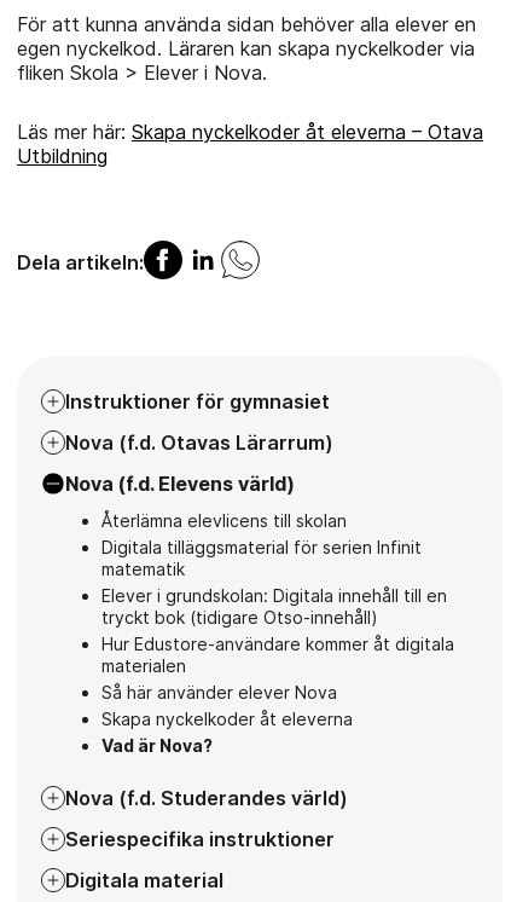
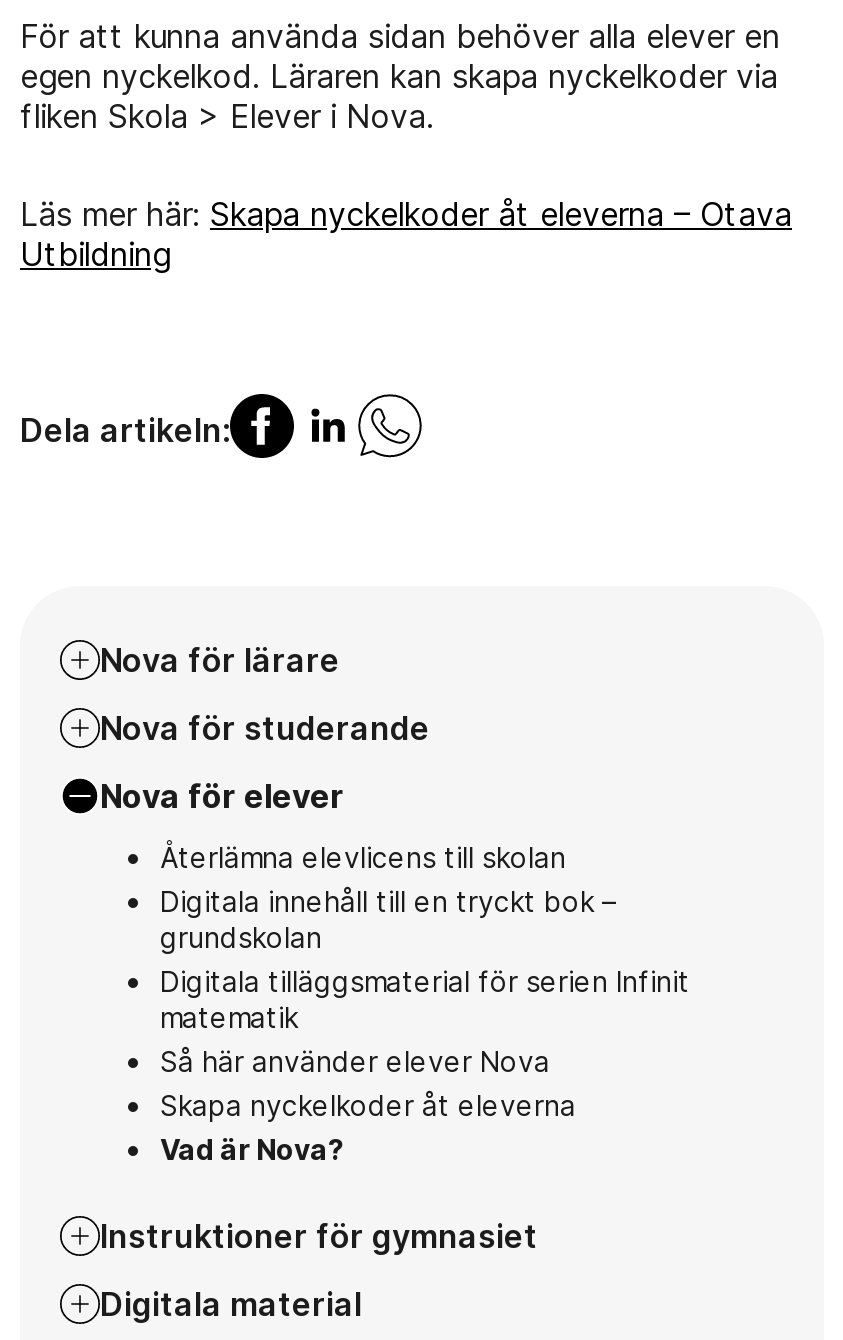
none -> [100,640,340,680] Nova för lärare
moved [65,389,330,414] -> [100,1216,538,1256]: Instruktioner för gymnasiet
[65,430,333,455] Nova (f.d. Otavas Lärarrum) -> [100,708,430,748] Nova för studerande
[65,472,295,496] Nova (f.d. Elevens värld) -> [100,776,344,816] Nova för elever
none -> [160,884,616,954] Digitala innehåll till en tryckt bok – | grundskolan
moved [101,537,422,579] -> [160,964,690,1034]: Digitala tilläggsmaterial för serien Infinit | matematik
[101,585,454,676] Elever i grundskolan: Digitala innehåll till en | tryckt bok (tidigare Otso-innehåll) | Hur Edustore-användare kommer åt digitala | materialen -> none
[65,786,348,851] Nova (f.d. Studerandes värld) | Seriespecifika instruktioner -> none

